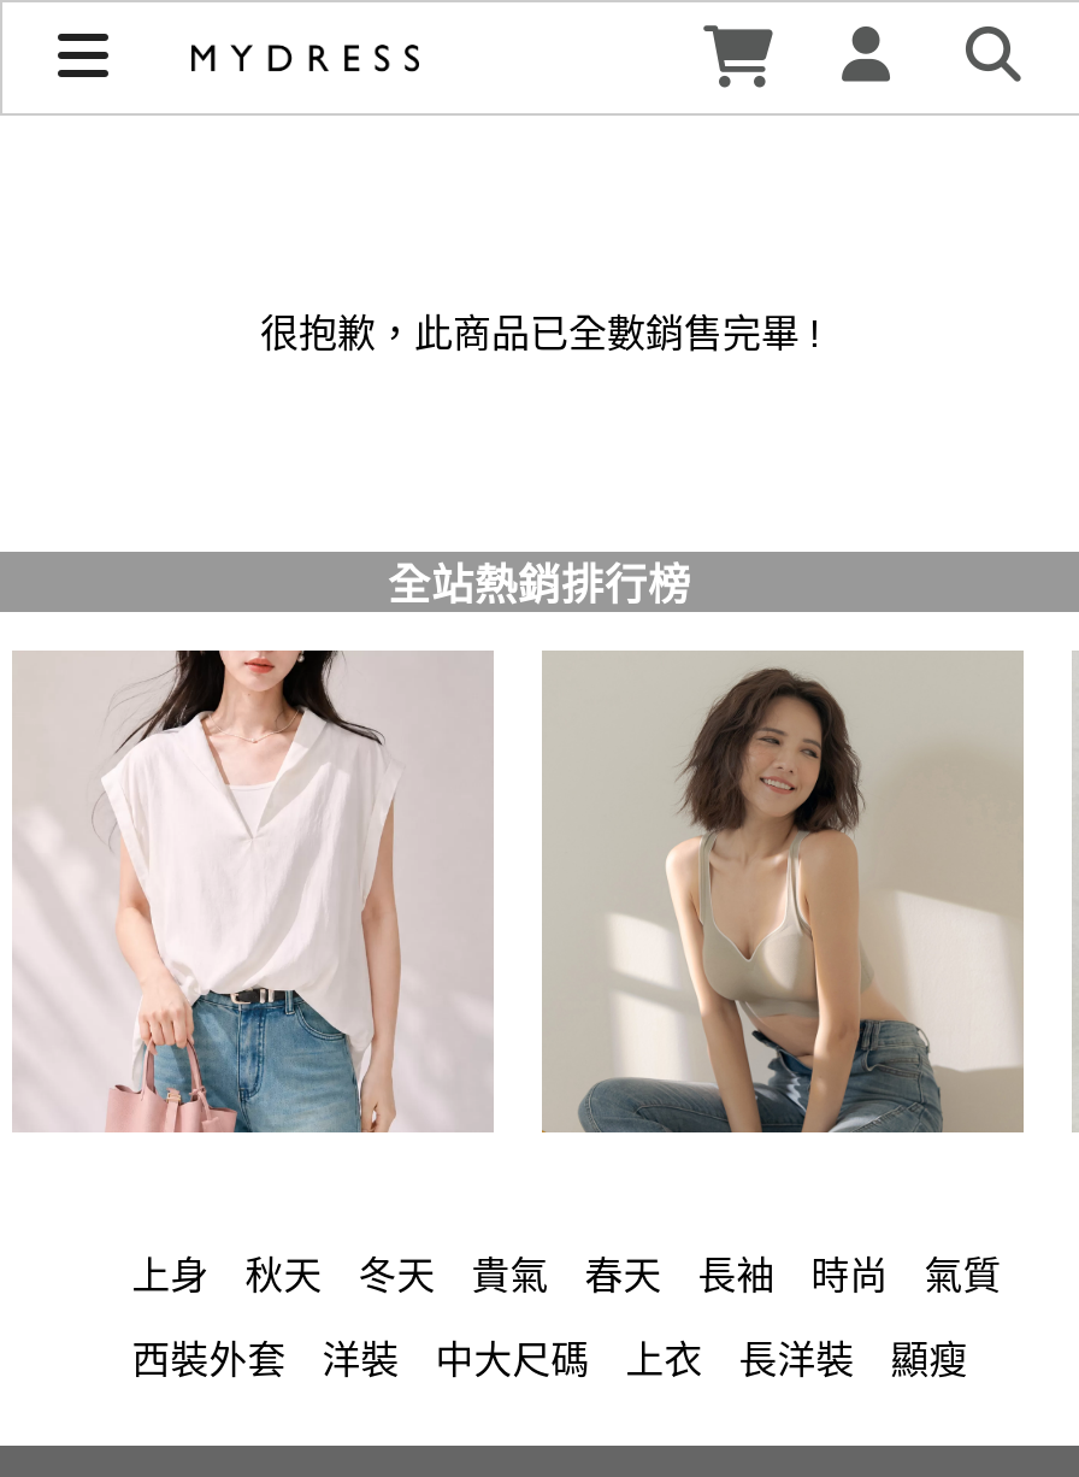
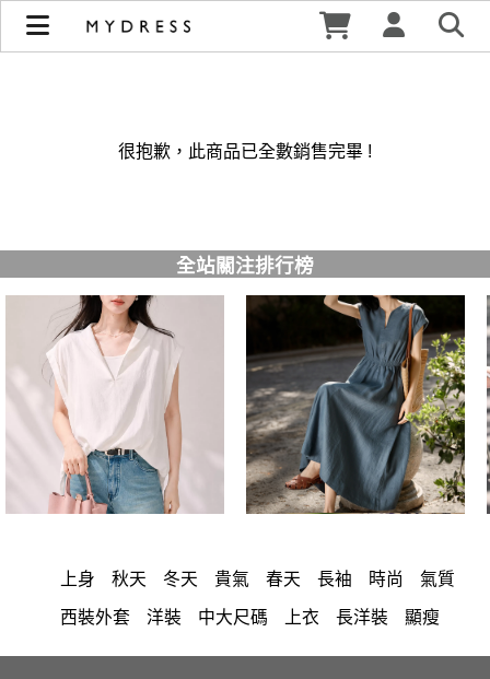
[388,561,691,610] 全站熱銷排行榜 -> [176,255,314,277] 全站關注排行榜
[542,651,1024,1135] [image] -> [245,294,466,515] [image]

